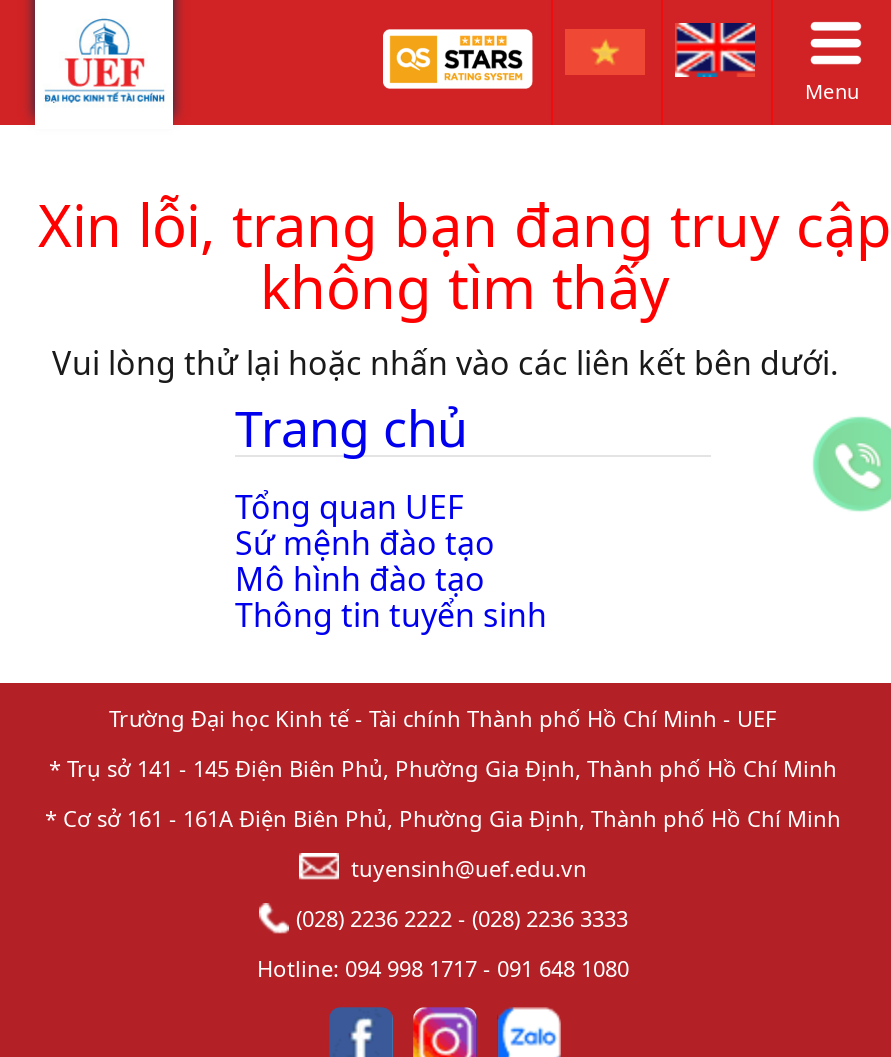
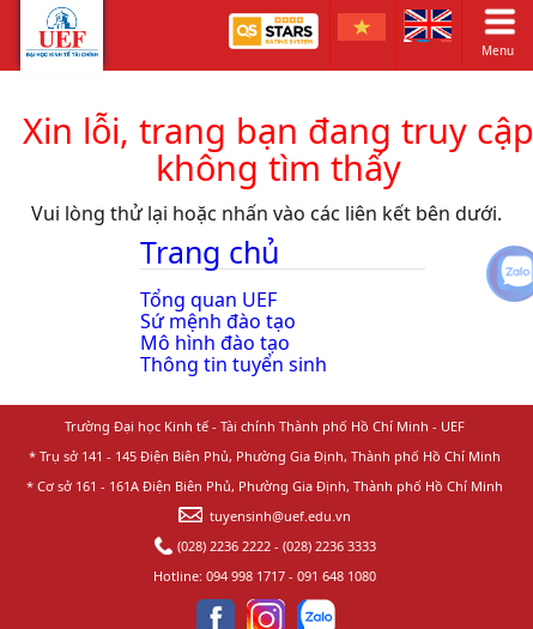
[813,417,885,511] [image] -> [486,246,529,302] [image]

